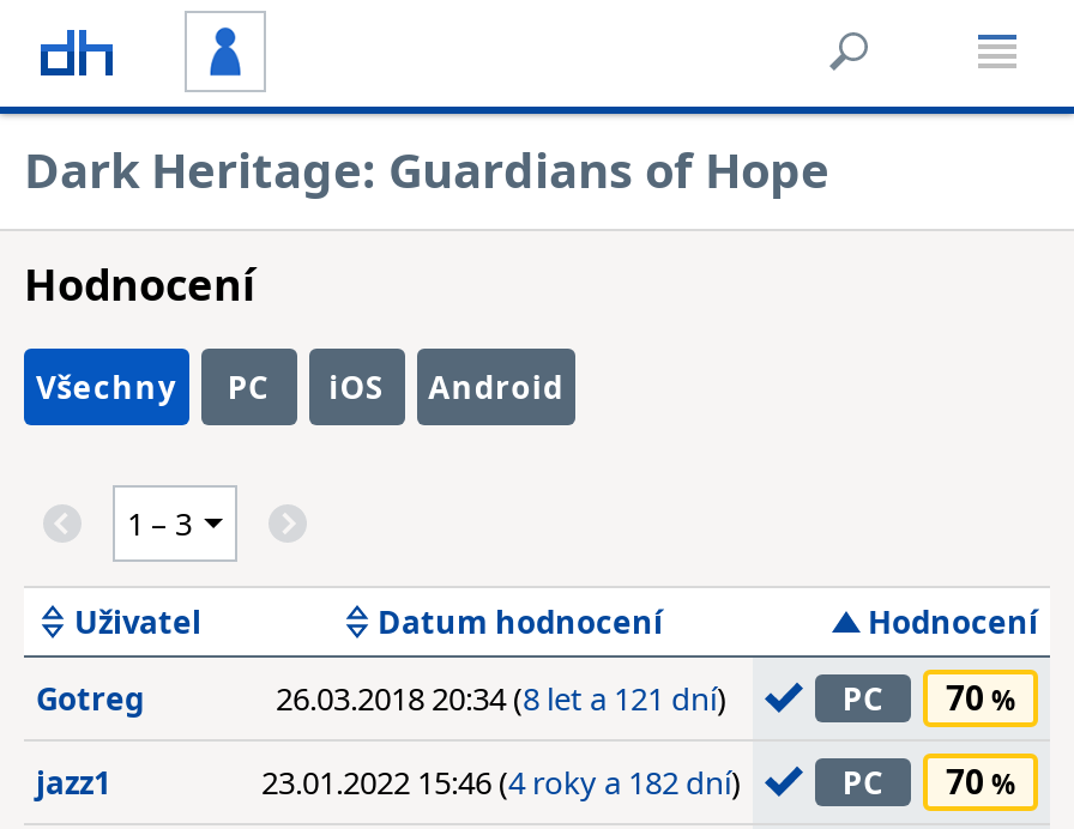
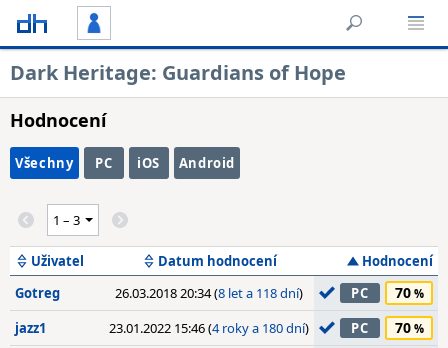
[276,677,726,720] 26.03.2018 20:34 (8 let a 121 dní) -> [115,284,303,302] 26.03.2018 20:34 (8 let a 118 dní)
[261,761,741,804] 23.01.2022 15:46 (4 roky a 182 dní) -> [109,319,309,337] 23.01.2022 15:46 (4 roky a 180 dní)

